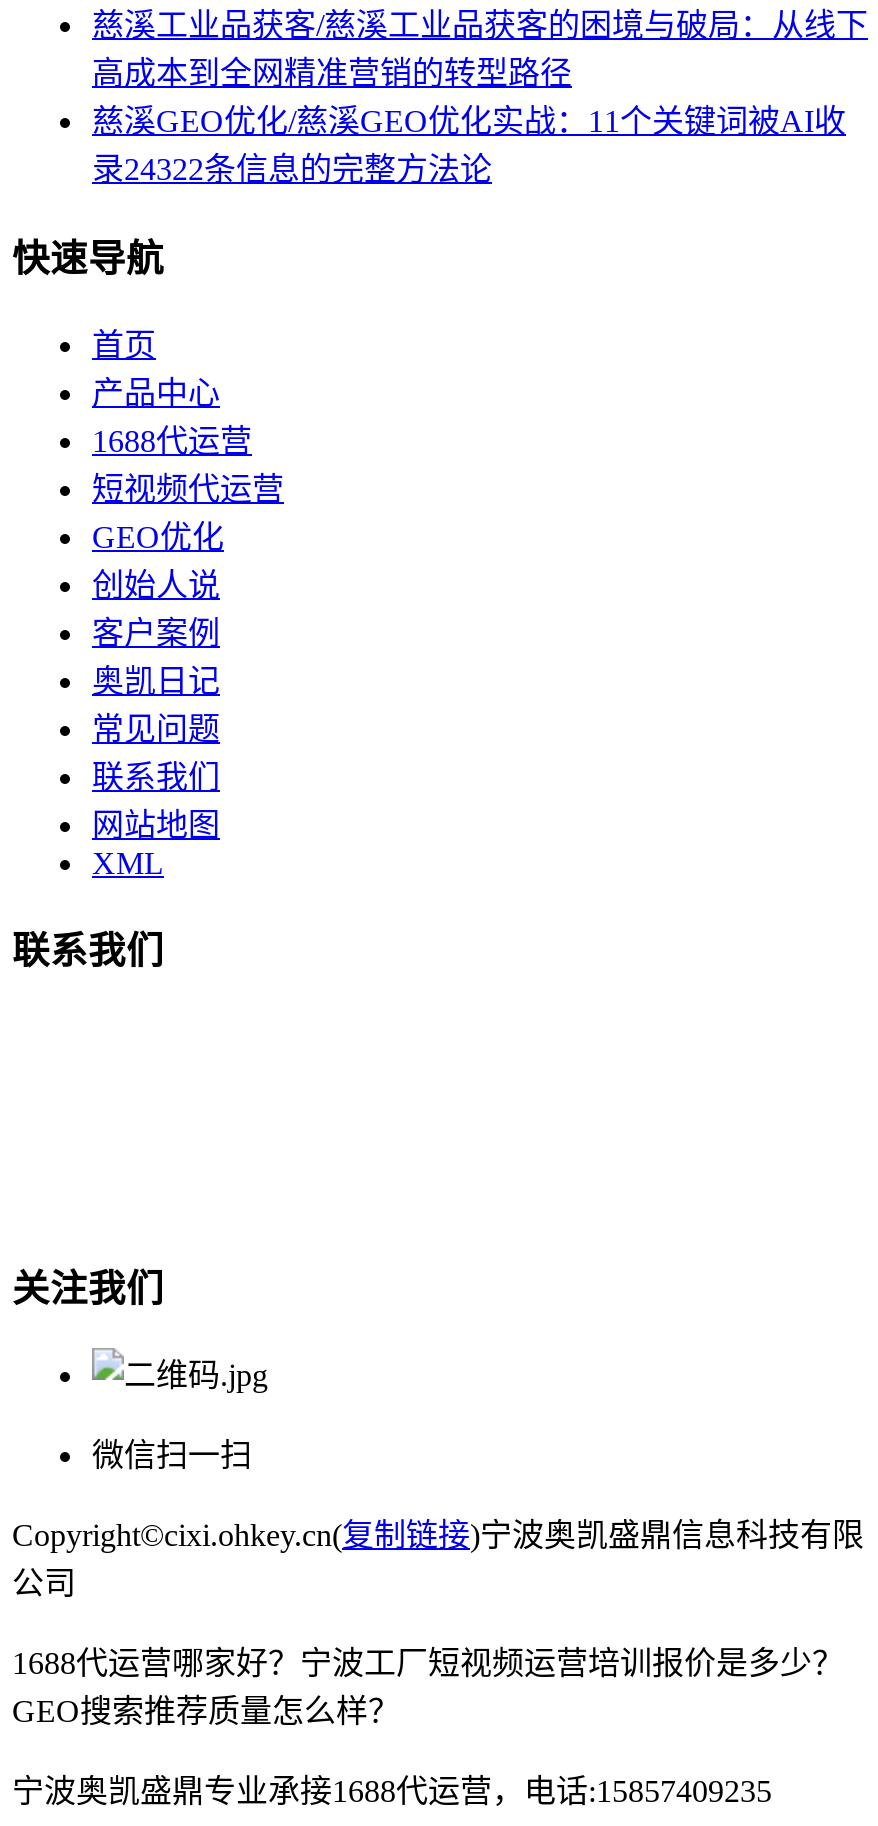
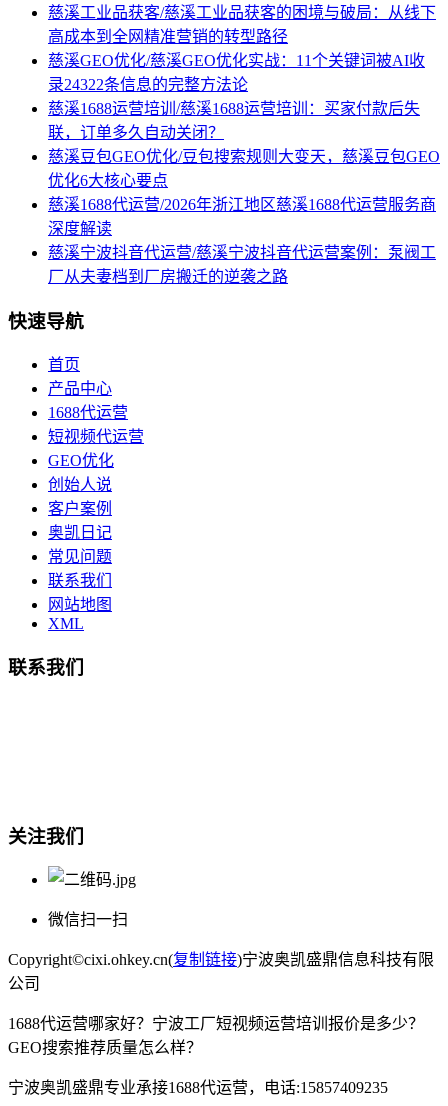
none -> [48,100,440,285] 慈溪1688运营培训/慈溪1688运营培训：买家付款后失 | 联，订单多久自动关闭？ | 慈溪豆包GEO优化/豆包搜索规则大变天，慈溪豆包GEO | 优化6大核心要点 | 慈溪1688代运营/2026年浙江地区慈溪1688代运营服务商 | 深度解读 | 慈溪宁波抖音代运营/慈溪宁波抖音代运营案例：泵阀工 | 厂从夫妻档到厂房搬迁的逆袭之路

